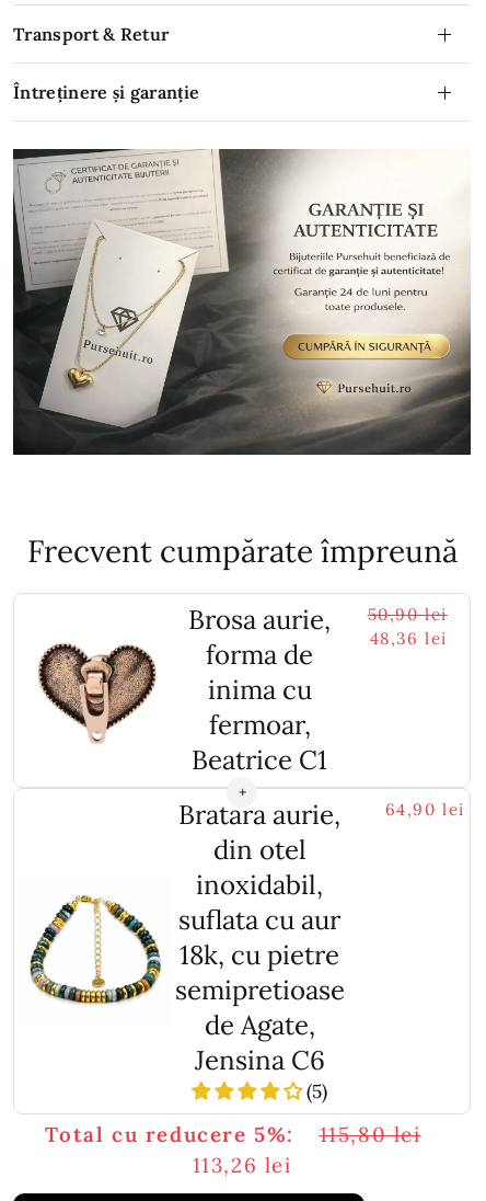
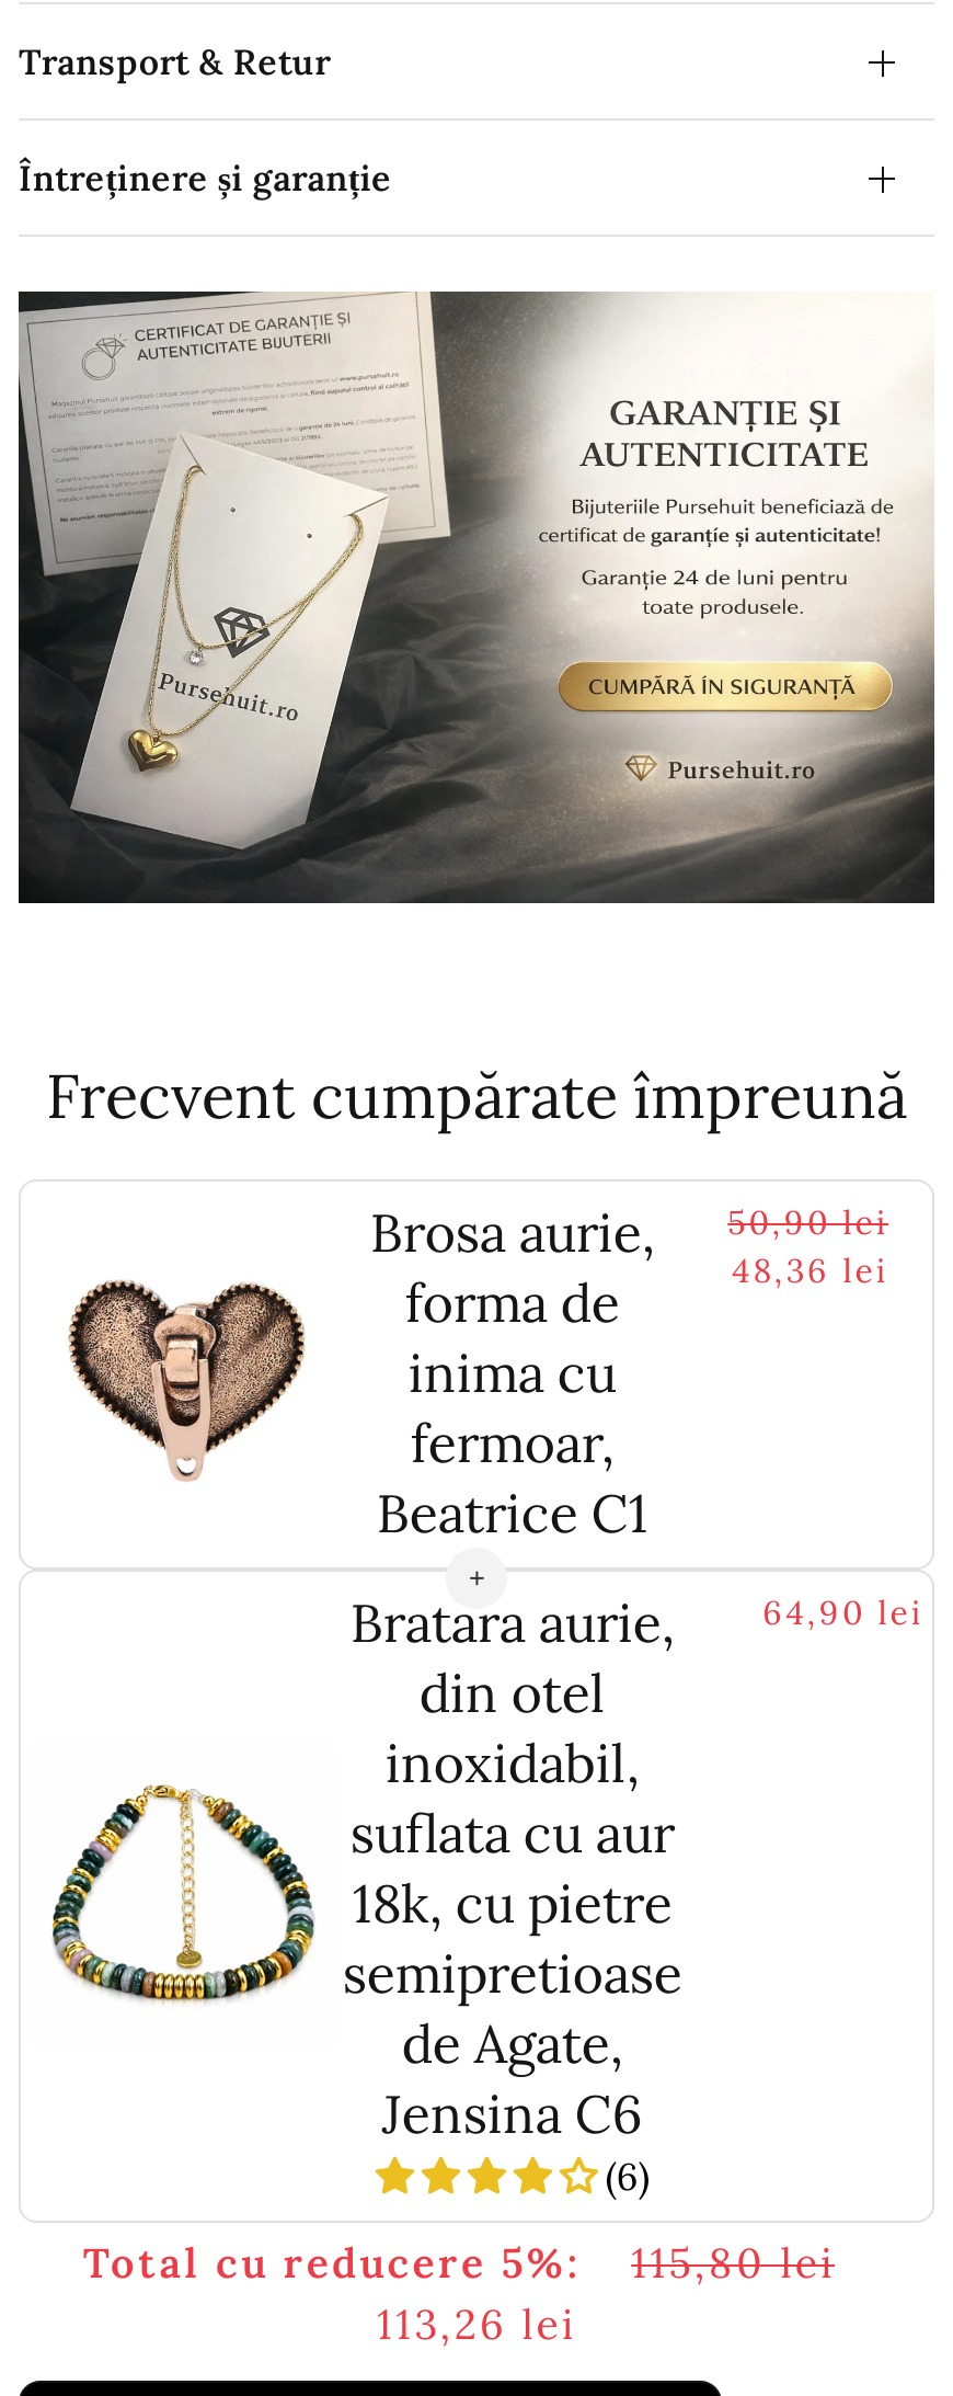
[307,1079,328,1103] (5) -> [606,2152,649,2200] (6)

